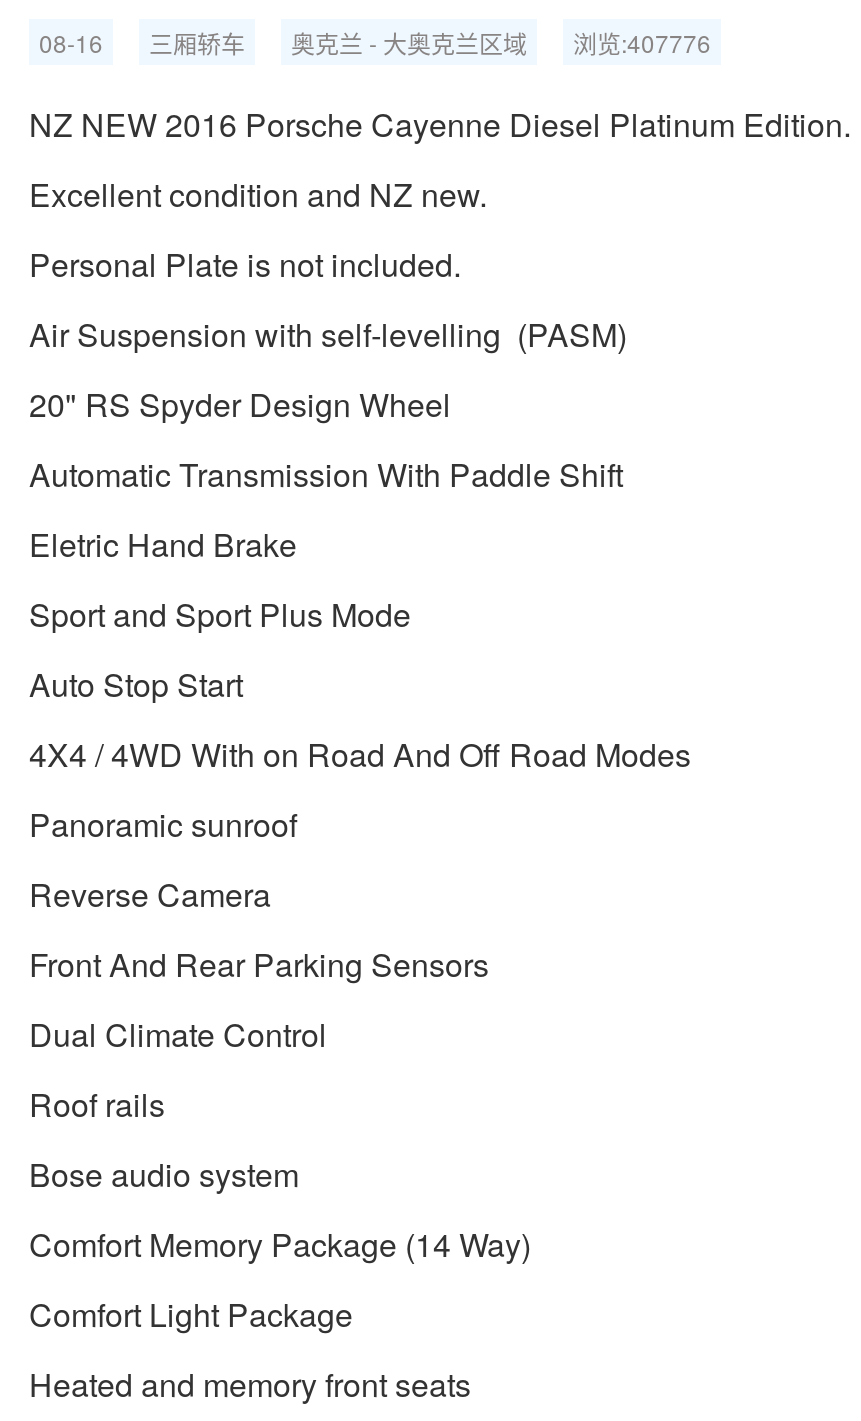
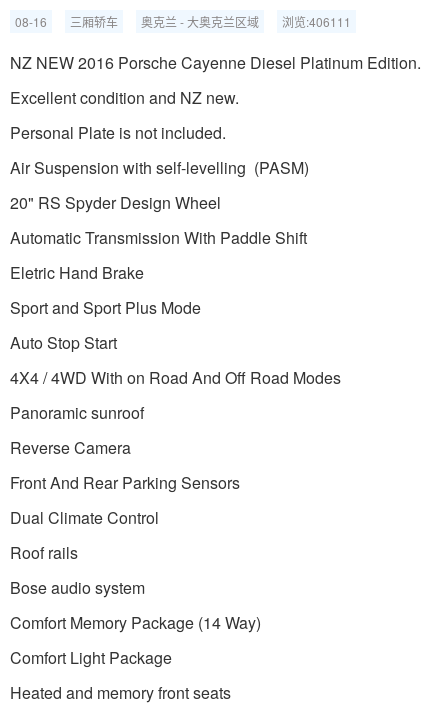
[573,25,711,59] 浏览:407776 -> [282,13,351,30] 浏览:406111

